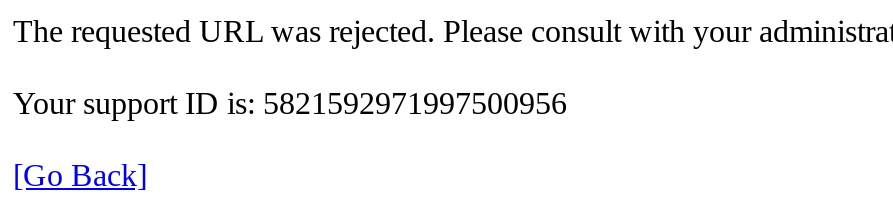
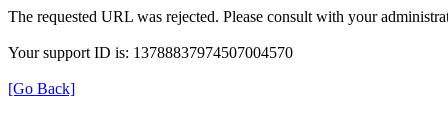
[13,86,567,120] Your support ID is: 5821592971997500956 -> [8,44,293,61] Your support ID is: 13788837974507004570

